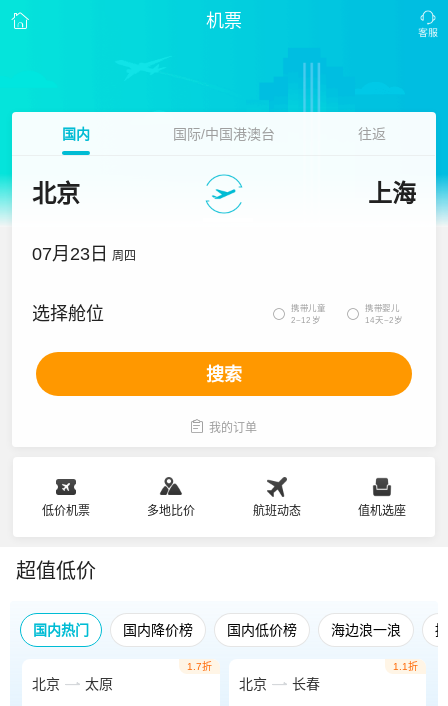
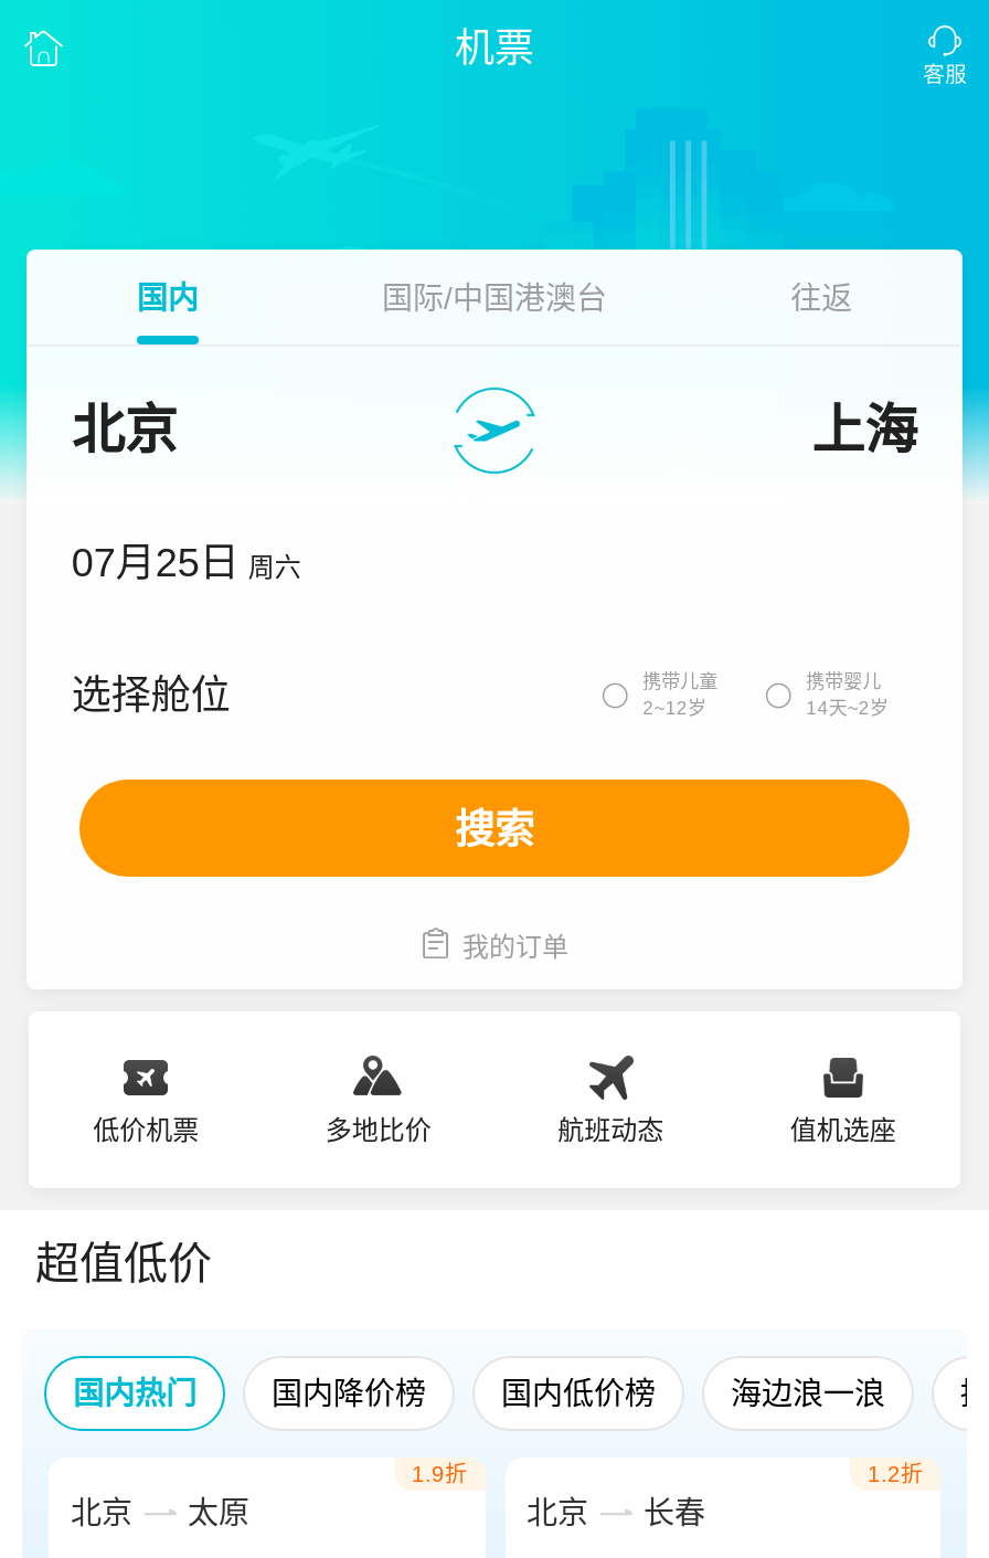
[32,244,136,264] 07月23日 周四 -> [71,541,301,585] 07月25日 周六
[186,661,211,672] 1.7折 -> [412,1462,467,1486] 1.9折
[393,661,418,672] 1.1折 -> [868,1462,923,1486] 1.2折

